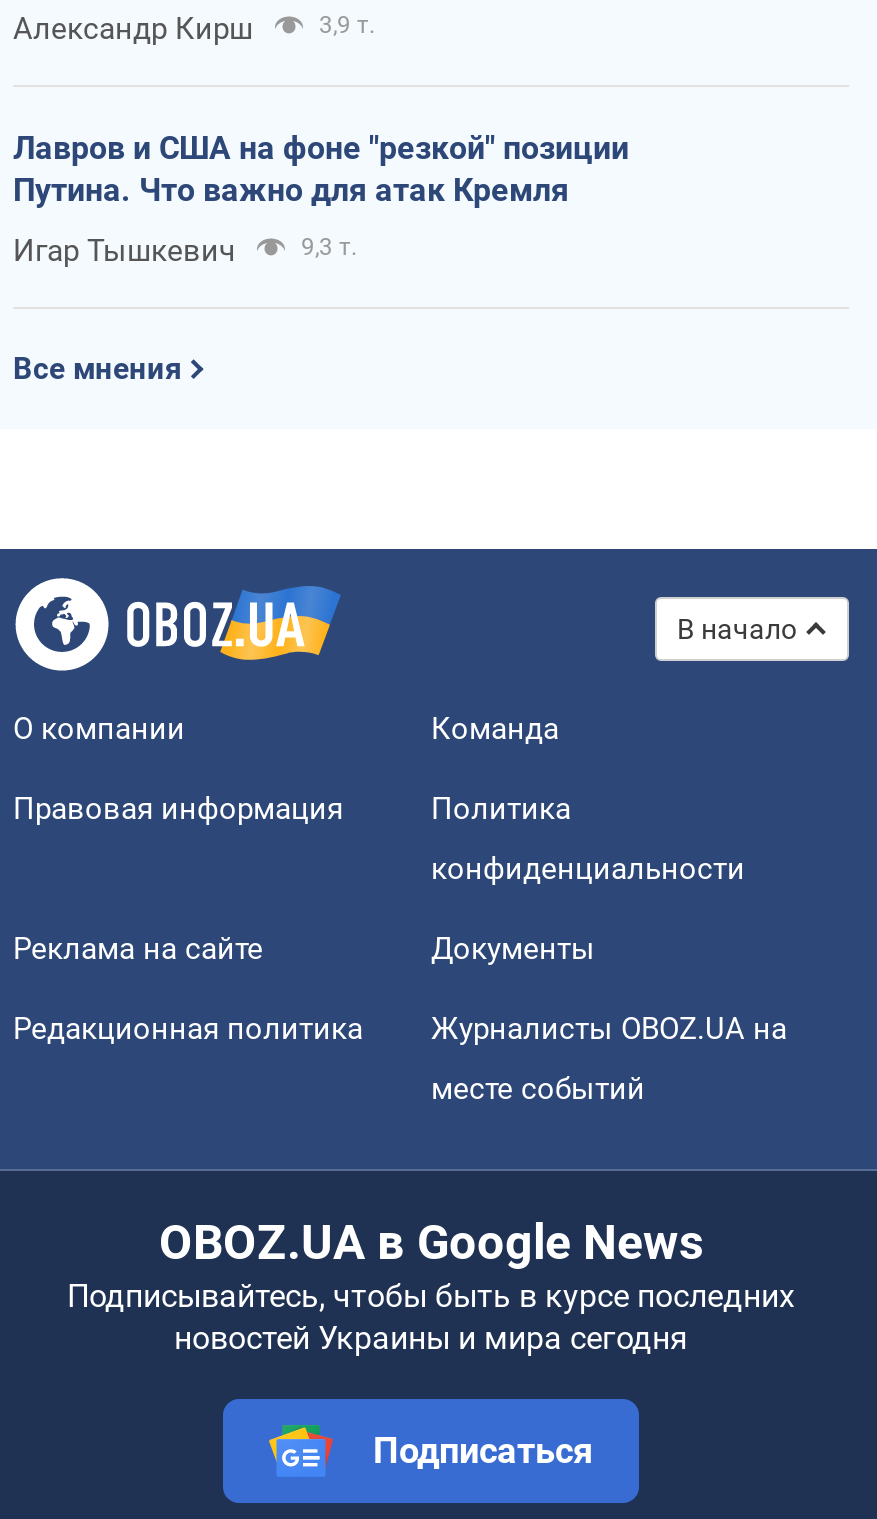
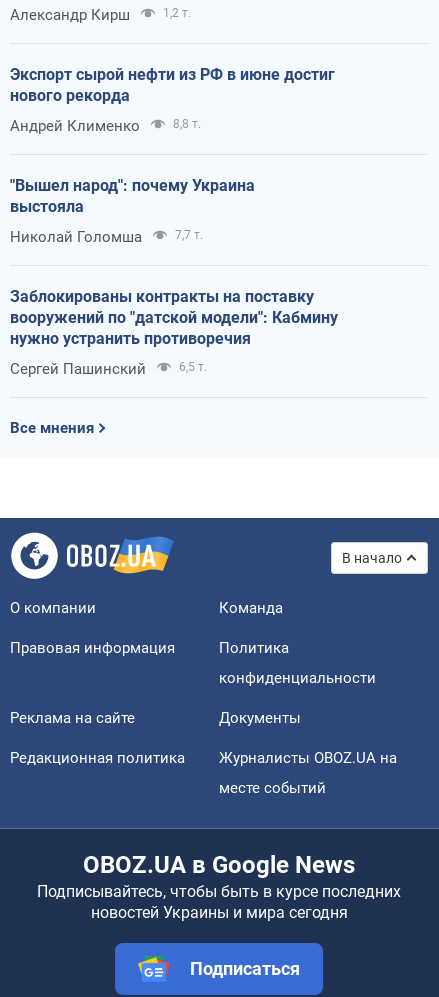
[13,10,629,268] 3,9 т. | Лавров и США на фоне "резкой" позиции | Путина. Что важно для атак Кремля | Игар Тышкевич | 9,3 т. -> [10,6,338,378] 1,2 т. | Экспорт сырой нефти из РФ в июне достиг | нового рекорда | Андрей Клименко | 8,8 т. | "Вышел народ": почему Украина | выстояла | Николай Голомша | 7,7 т. | Заблокированы контракты на поставку | вооружений по "датской модели": Кабмину | нужно устранить противоречия | Сергей Пашинский | 6,5 т.

